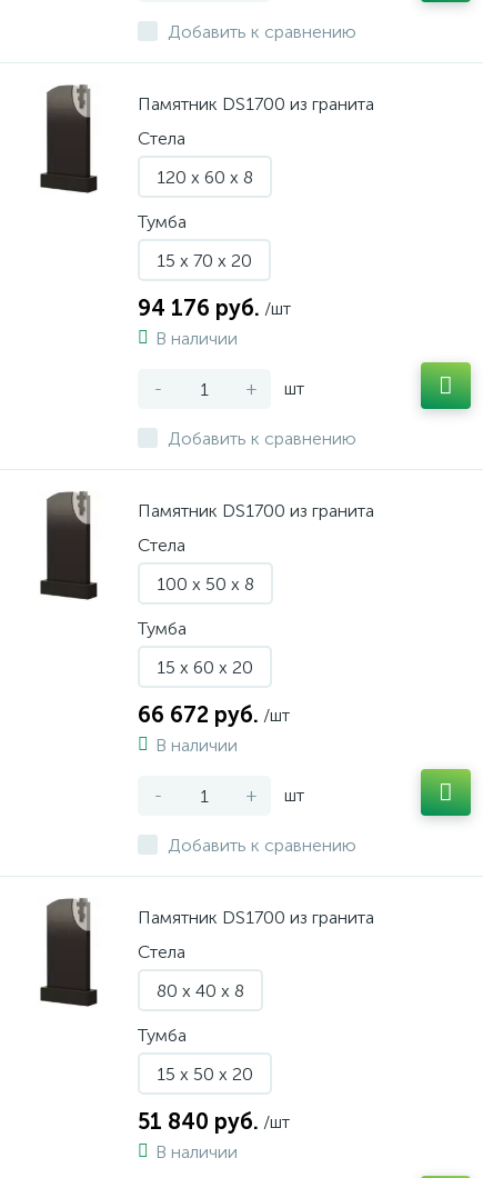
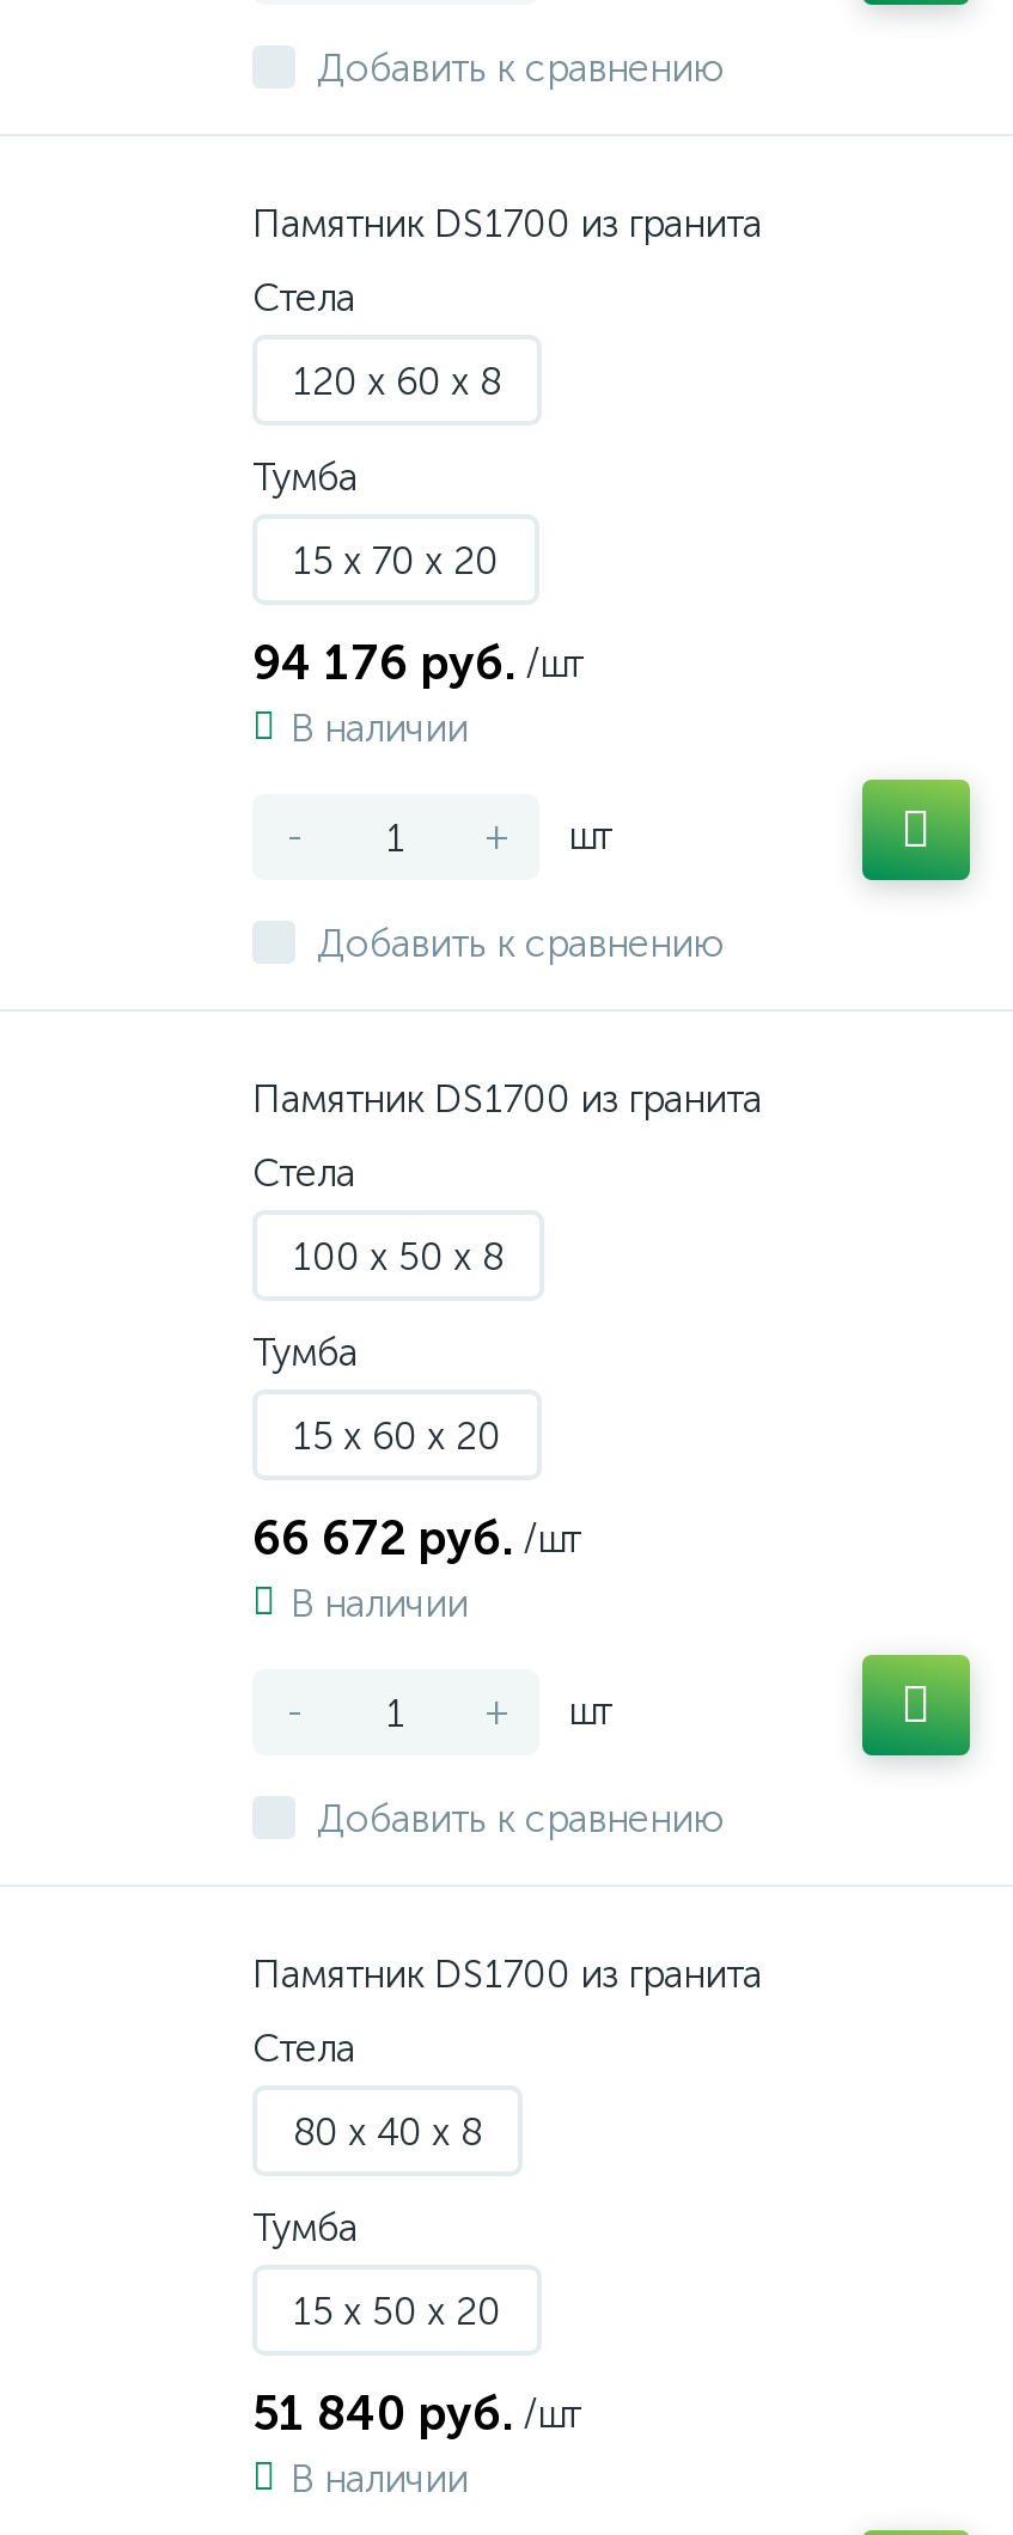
[39,83,99,194] [image] -> none
[39,490,99,601] [image] -> none
[39,897,99,1008] [image] -> none

